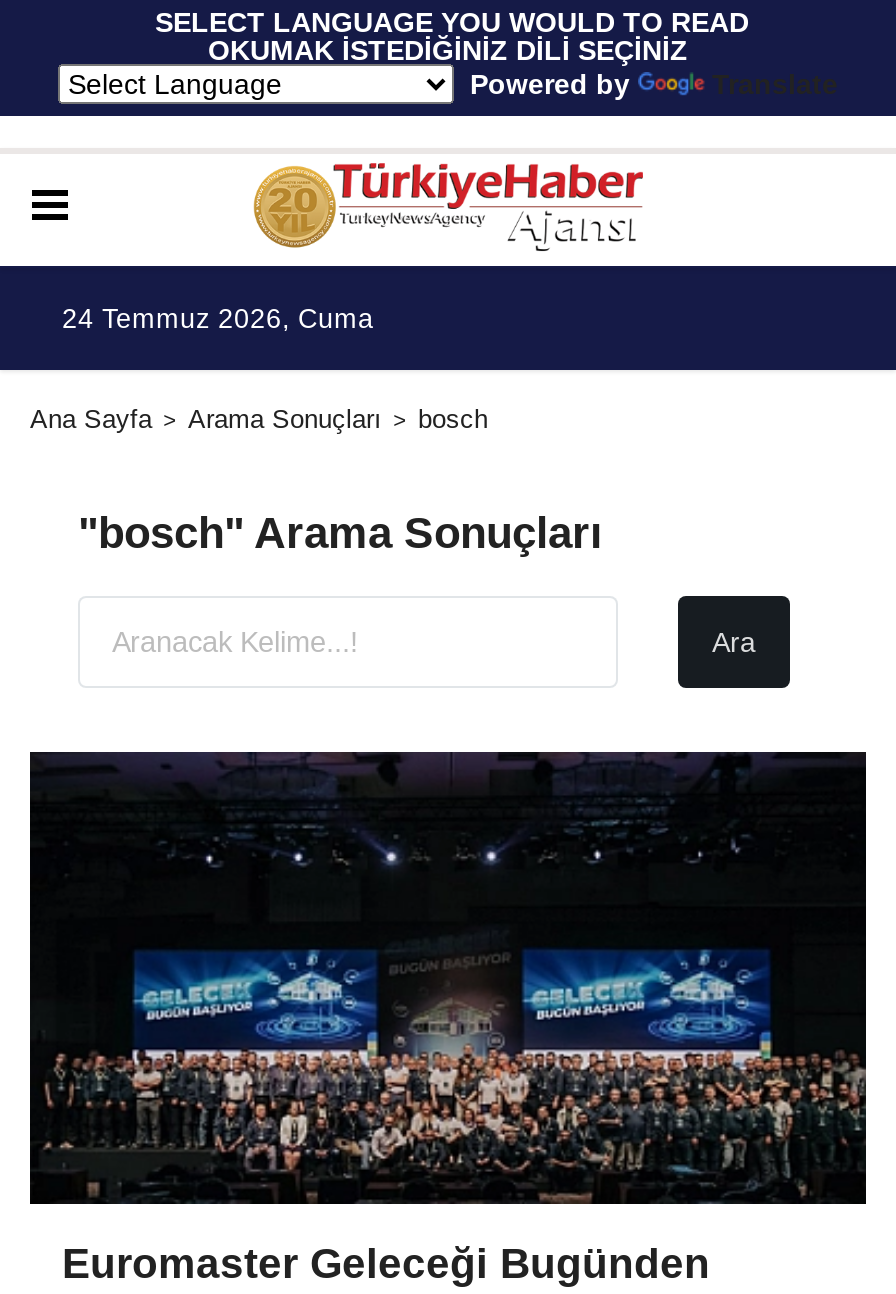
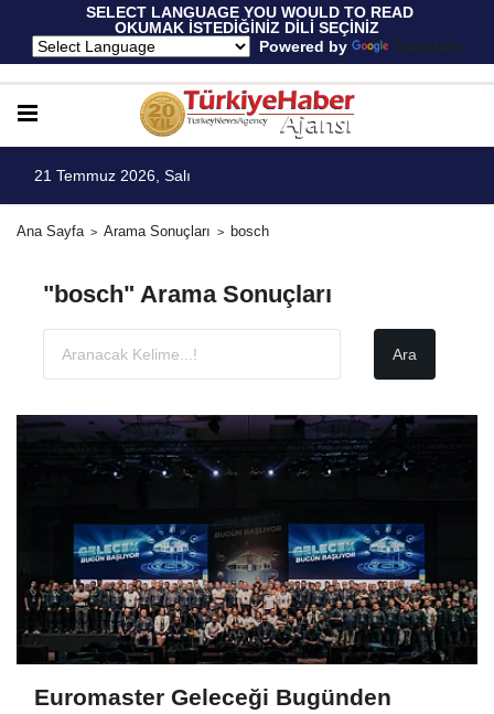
[62,304,374,334] 24 Temmuz 2026, Cuma -> [34,168,191,184] 21 Temmuz 2026, Salı

